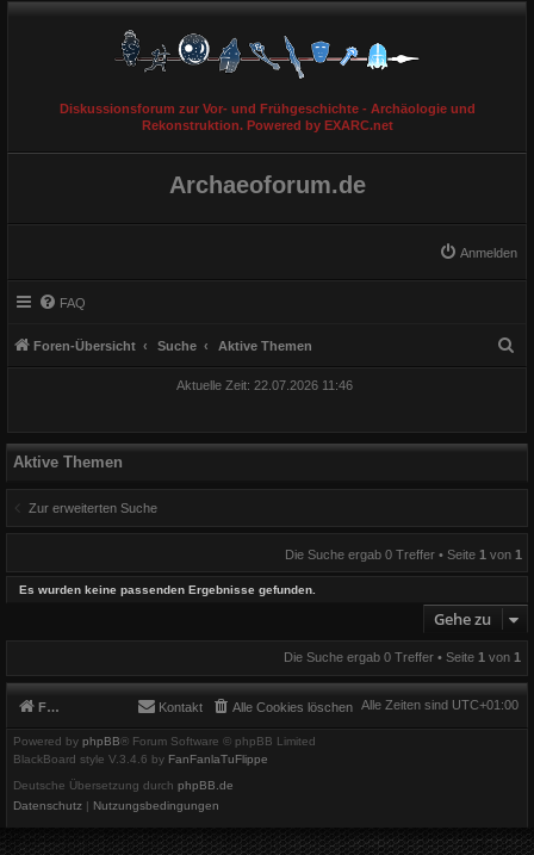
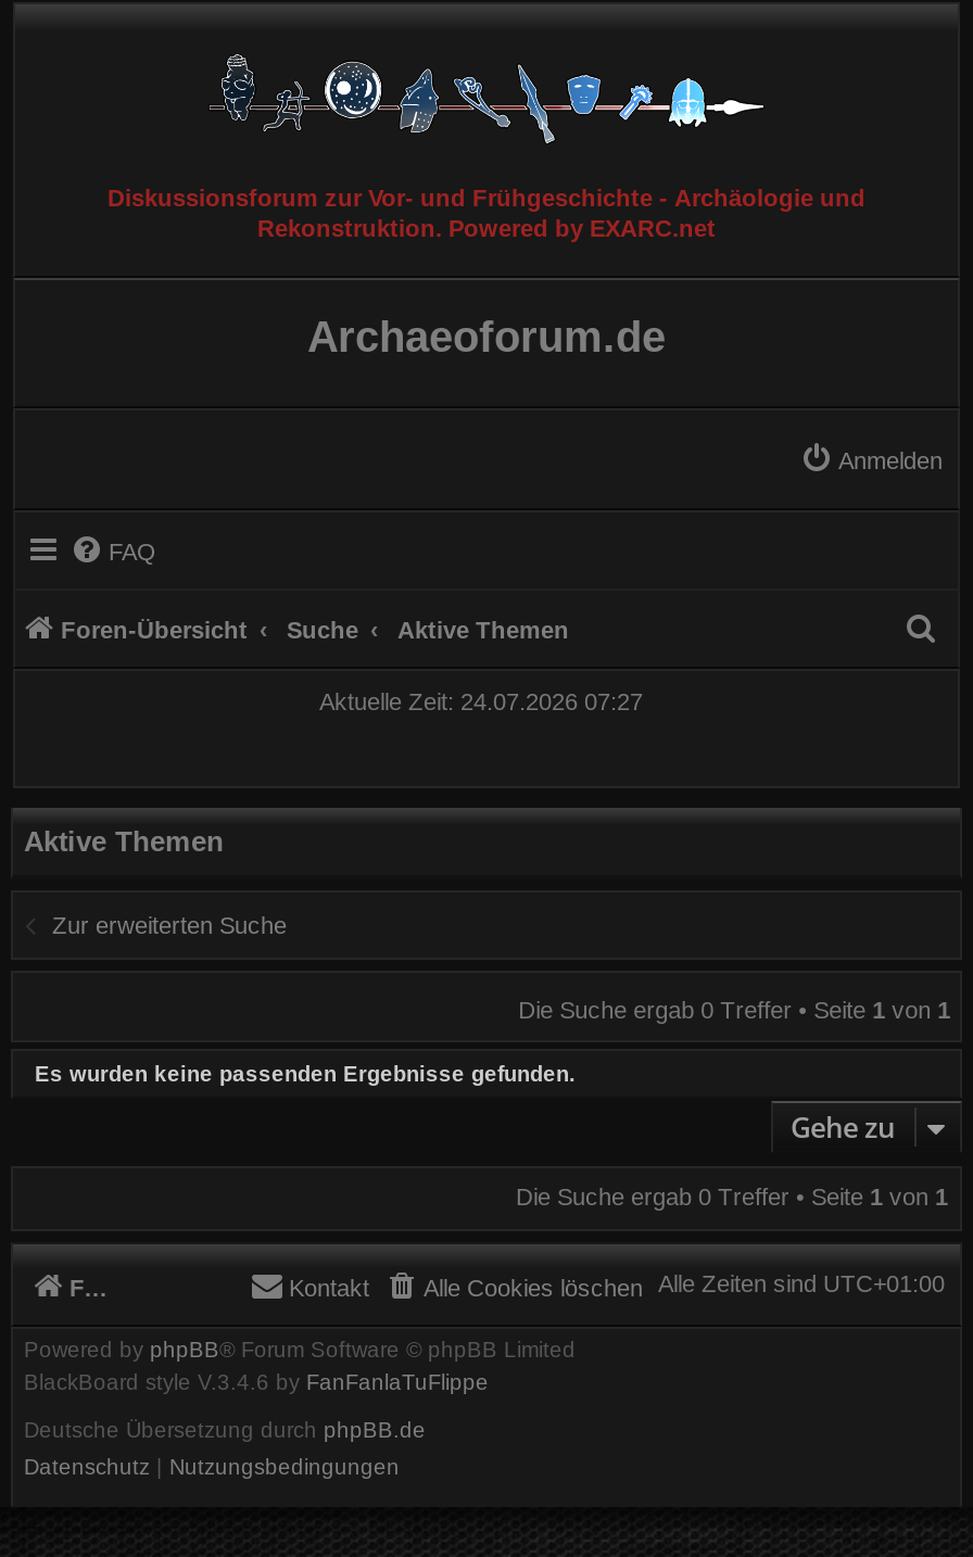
[176,378,352,392] Aktuelle Zeit: 22.07.2026 11:46 -> [319,688,643,714] Aktuelle Zeit: 24.07.2026 07:27

